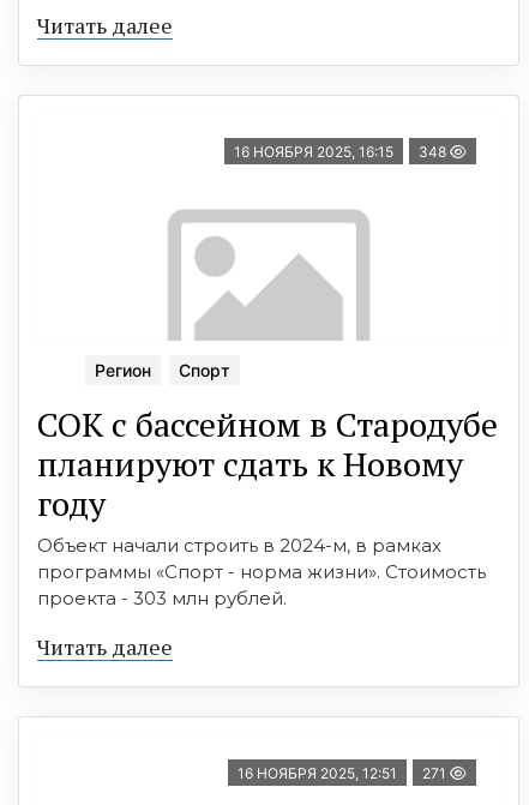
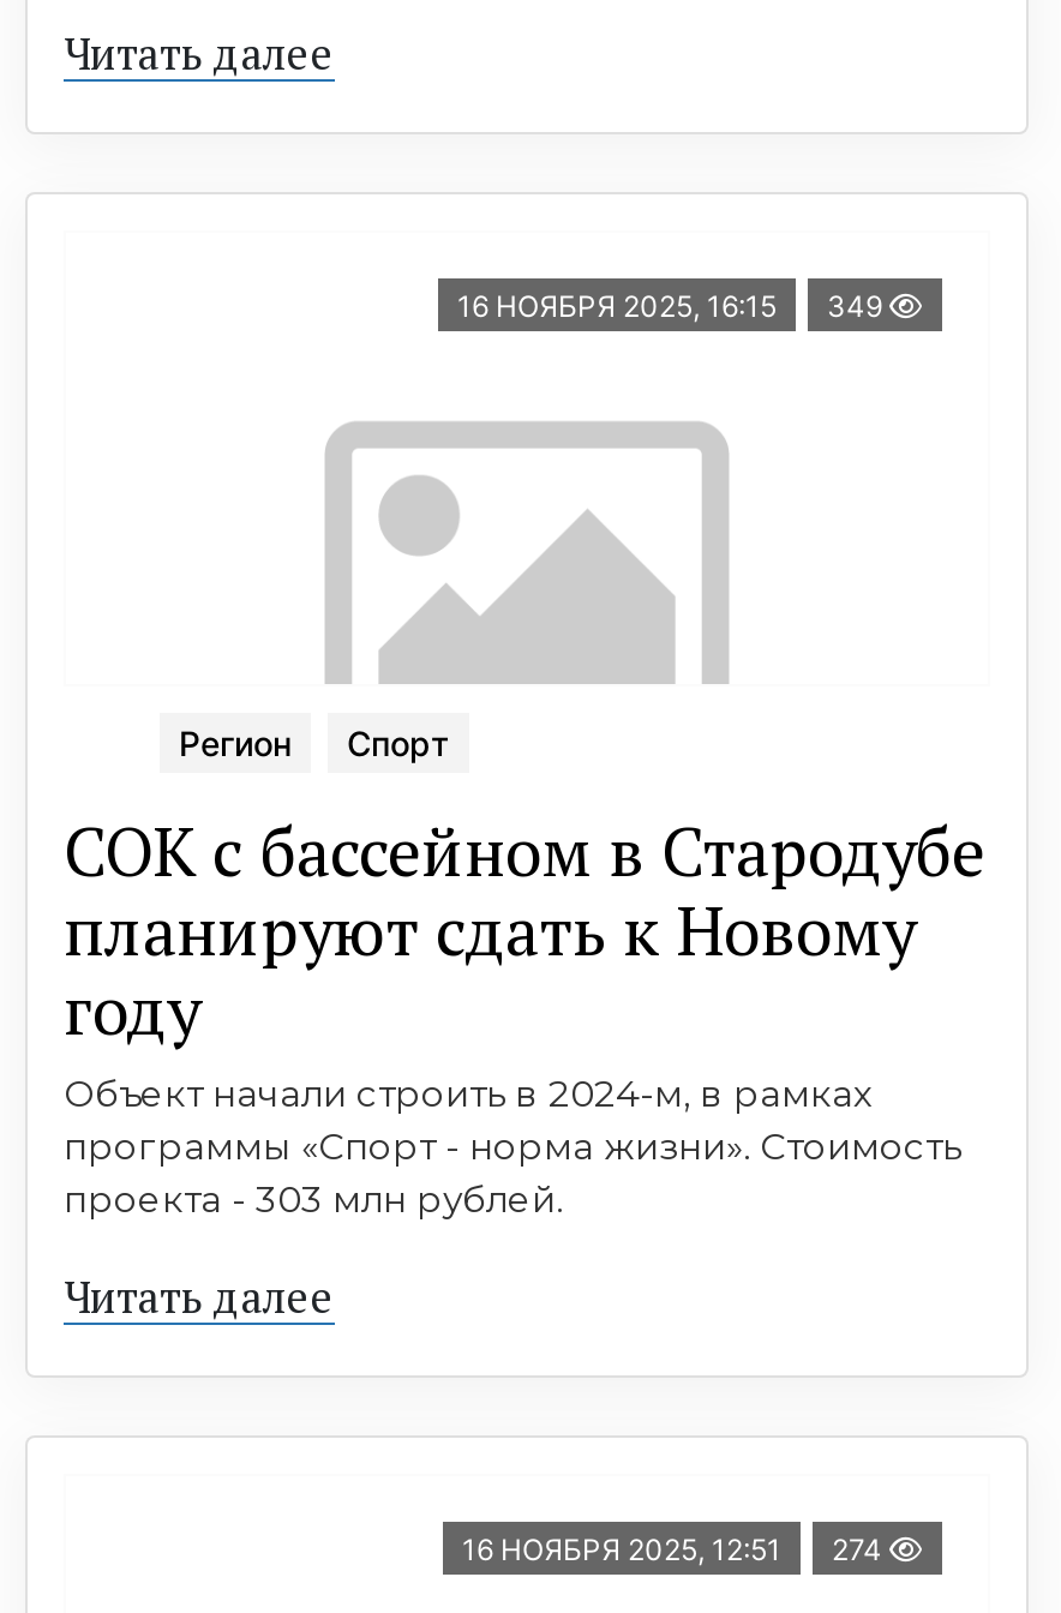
[234,143,450,161] 16 НОЯБРЯ 2025, 16:15 348 -> [457,289,889,325] 16 НОЯБРЯ 2025, 16:15 349
[238,765,450,783] 16 НОЯБРЯ 2025, 12:51 271 -> [462,1532,889,1568] 16 НОЯБРЯ 2025, 12:51 274

